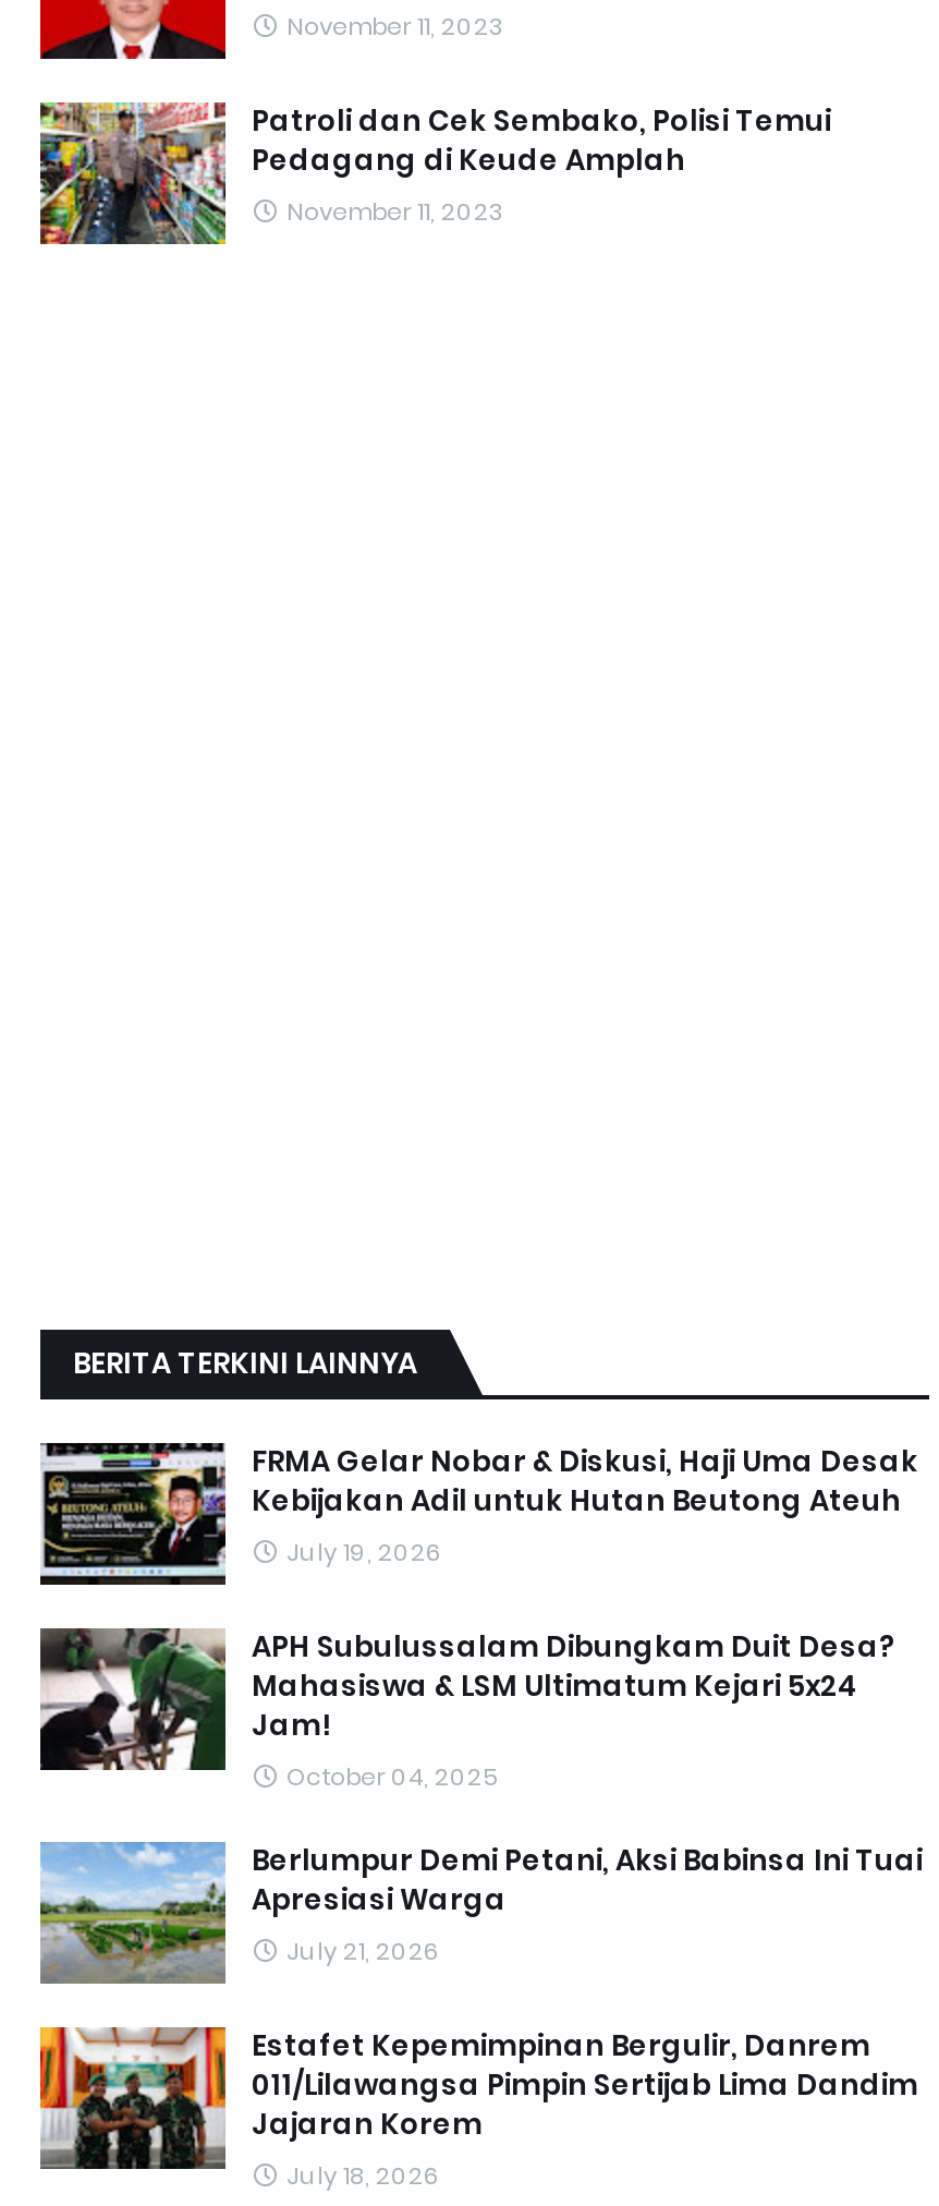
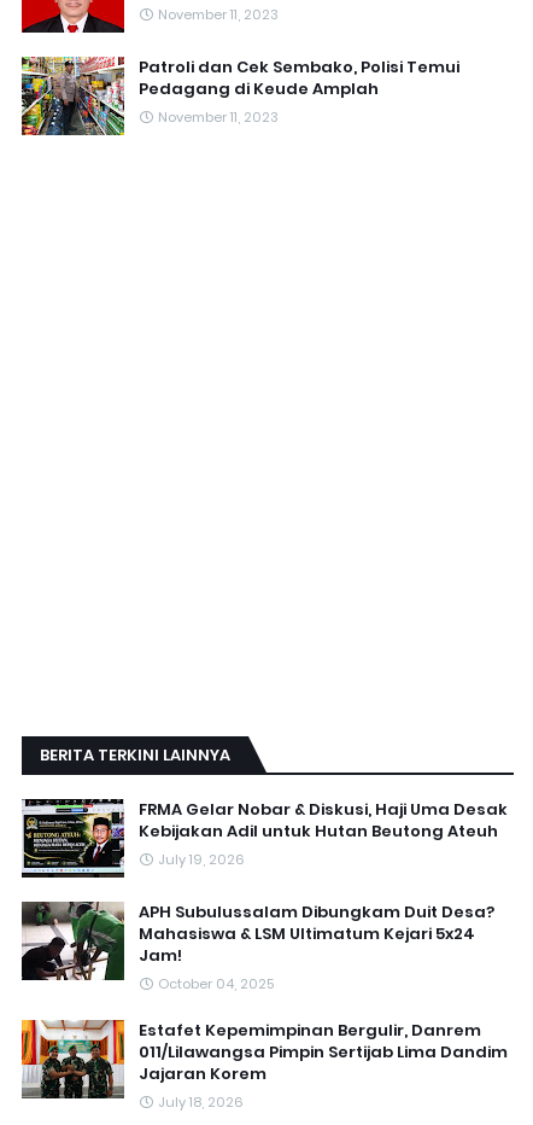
[40,1840,923,1986] [image] | Berlumpur Demi Petani, Aksi Babinsa Ini Tuai | Apresiasi Warga | July 21, 2026 -> none

